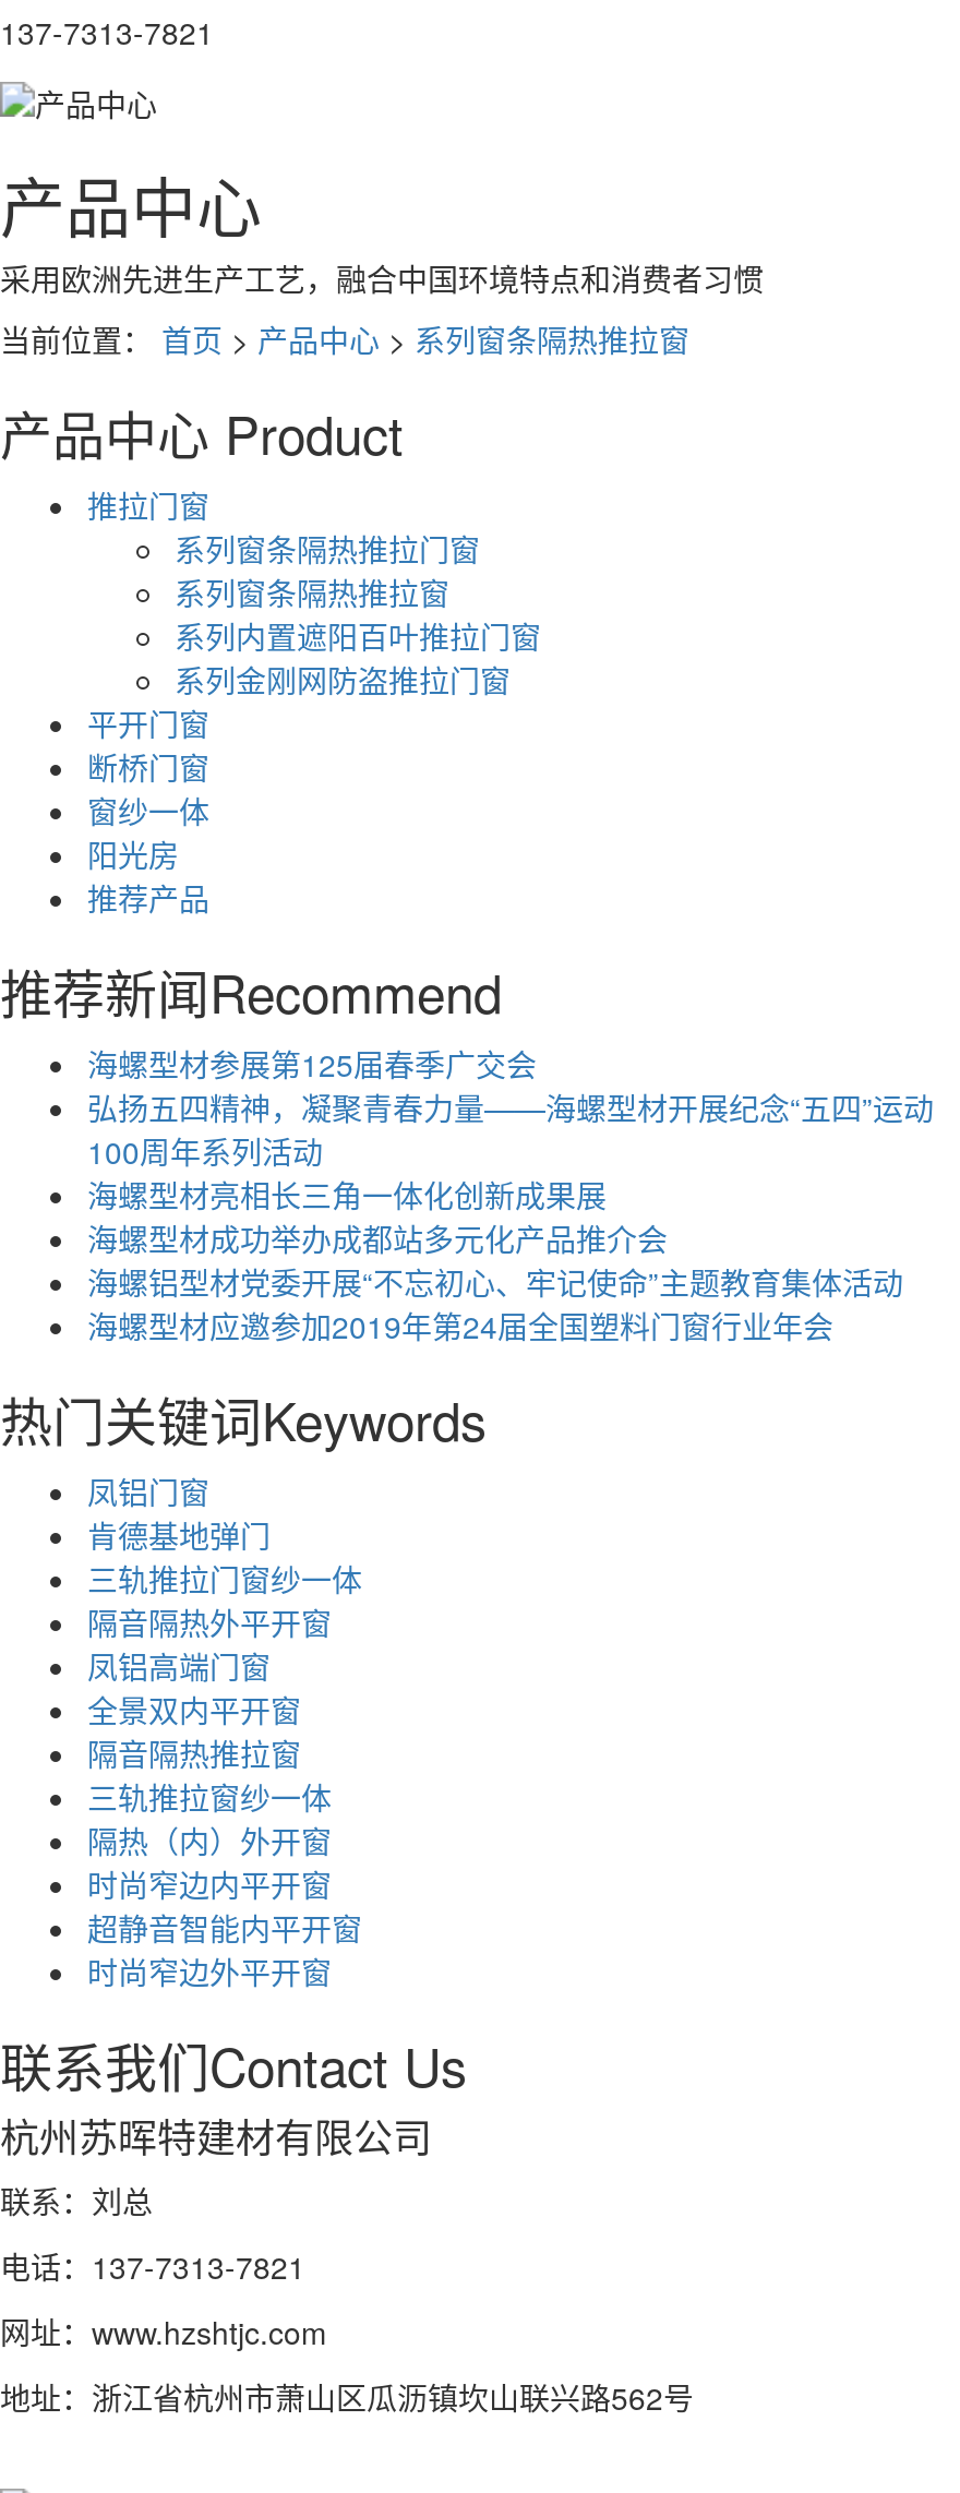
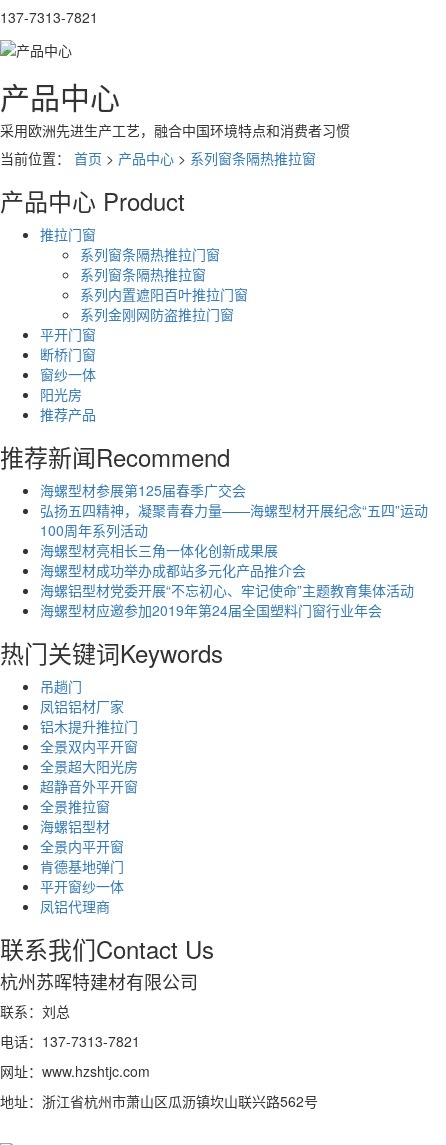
[87,1469,362,1687] 凤铝门窗 | 三轨推拉门窗纱一体 | 隔音隔热外平开窗 | 凤铝高端门窗 -> [40,676,138,736] 吊趟门 | 凤铝铝材厂家 | 铝木提升推拉门
moved [87,1513,271,1556] -> [40,856,124,876]: 肯德基地弹门
moved [87,1687,301,1731] -> [40,736,138,756]: 全景双内平开窗
[87,1731,362,1993] 隔音隔热推拉窗 | 三轨推拉窗纱一体 | 隔热（内）外开窗 | 时尚窄边内平开窗 | 超静音智能内平开窗 | 时尚窄边外平开窗 -> [40,756,138,916] 全景超大阳光房 | 超静音外平开窗 | 全景推拉窗 | 海螺铝型材 | 全景内平开窗 | 平开窗纱一体 | 凤铝代理商

